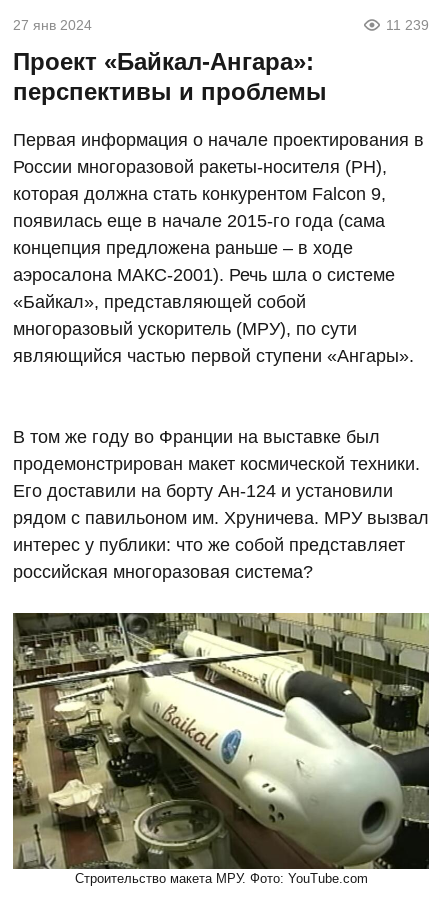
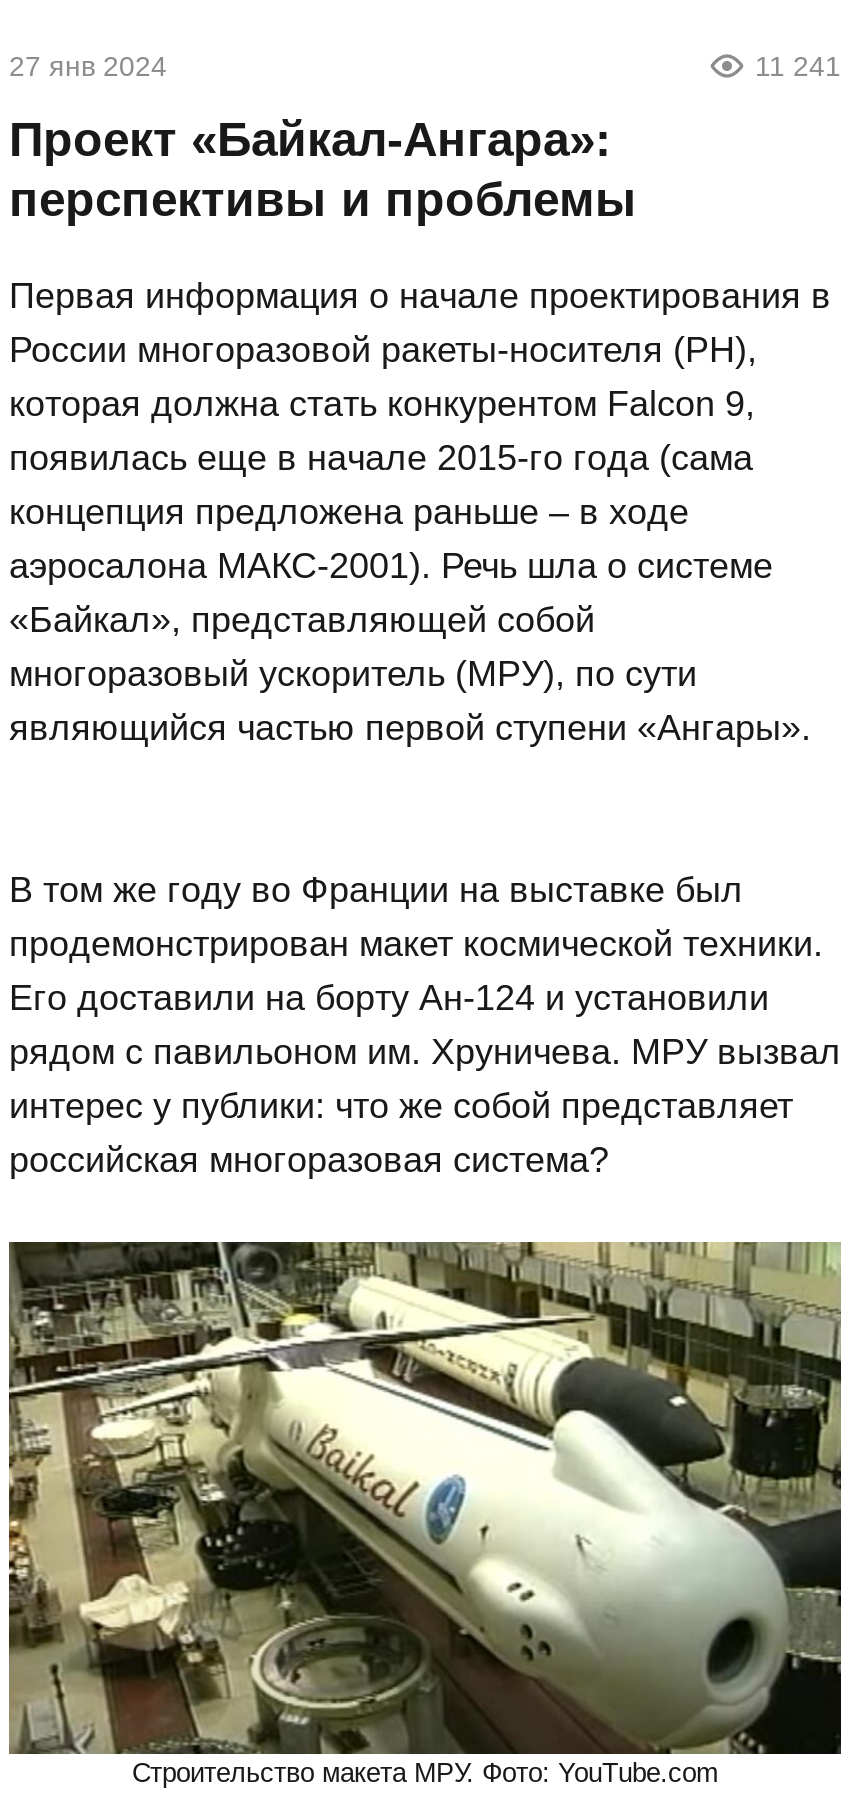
[386,17,429,33] 11 239 -> [755,50,841,82] 11 241

